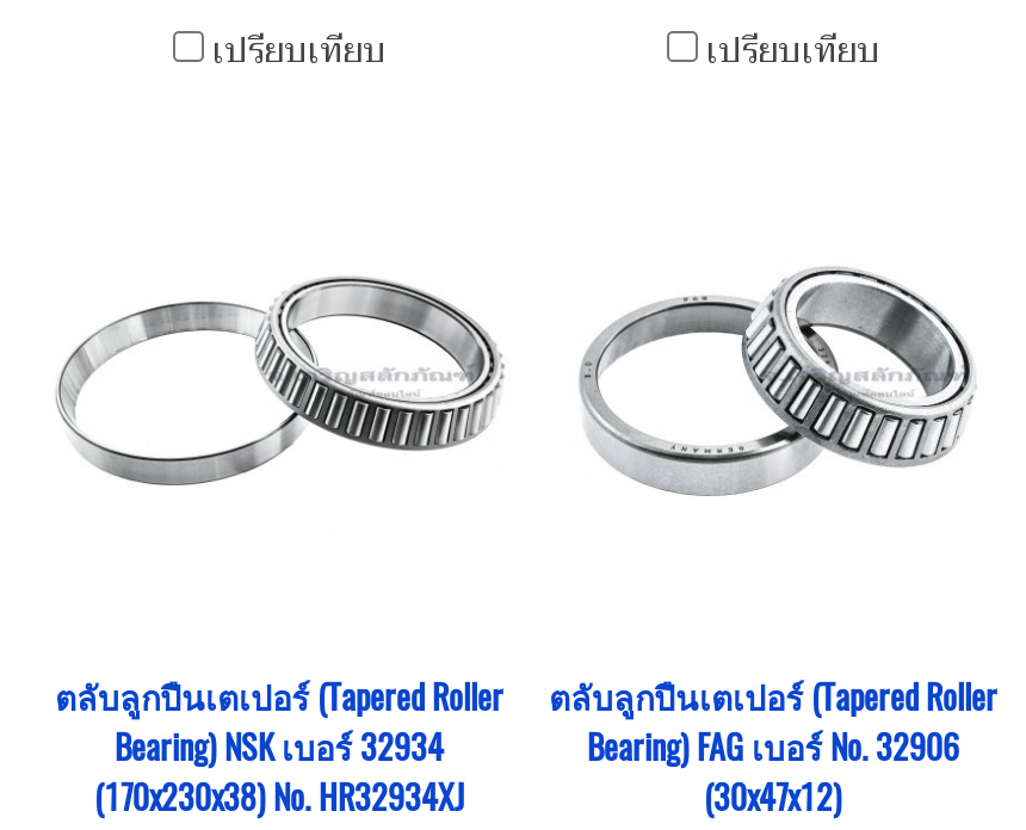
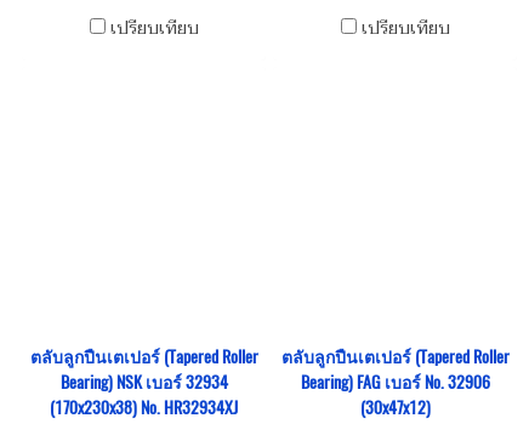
[54,274,505,489] [image] -> none
[576,265,975,498] [image] -> none

